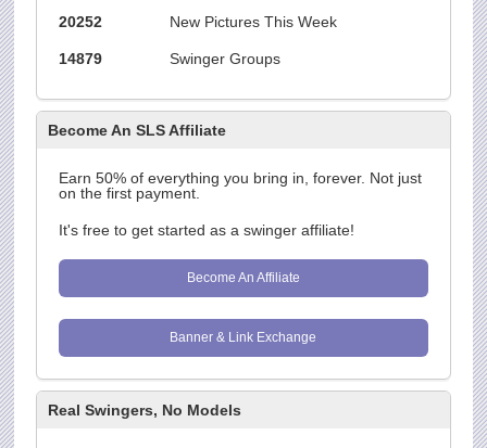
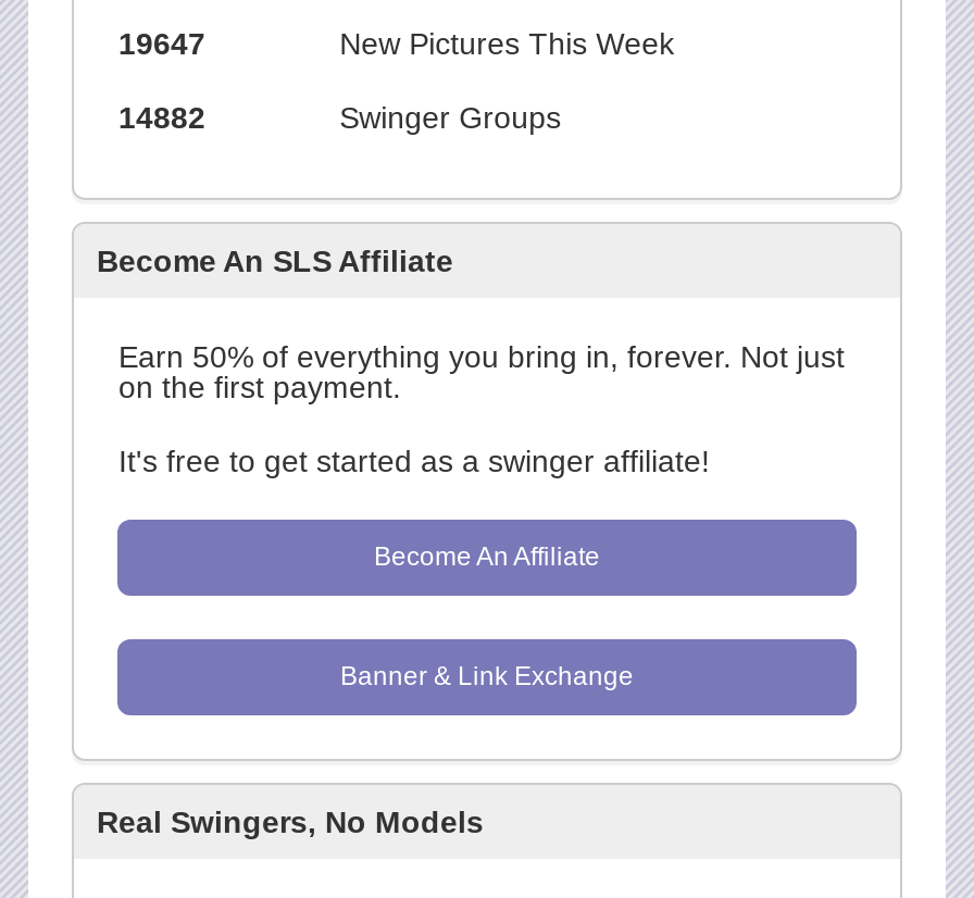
[59,13,103,30] 20252 -> [118,25,205,60] 19647
[59,50,103,67] 14879 -> [118,99,205,134] 14882

